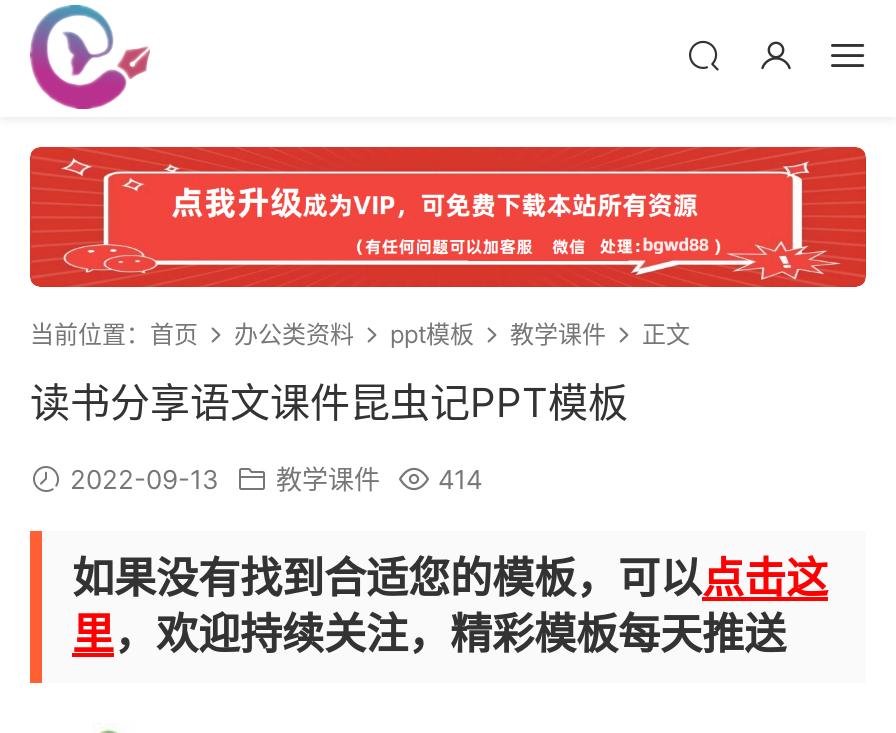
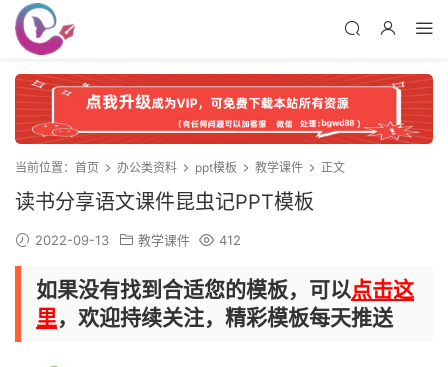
[62,463,482,495] 2022-09-13 教学课件 414 -> [31,232,241,248] 2022-09-13 教学课件 412

